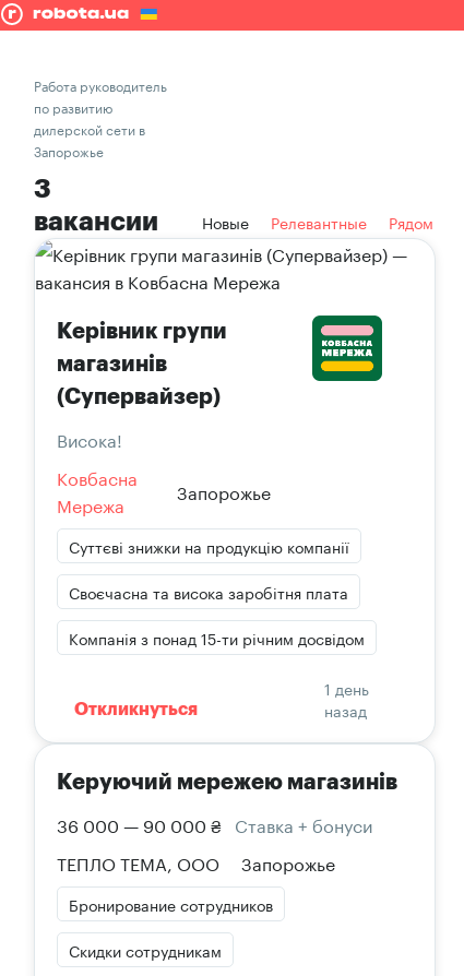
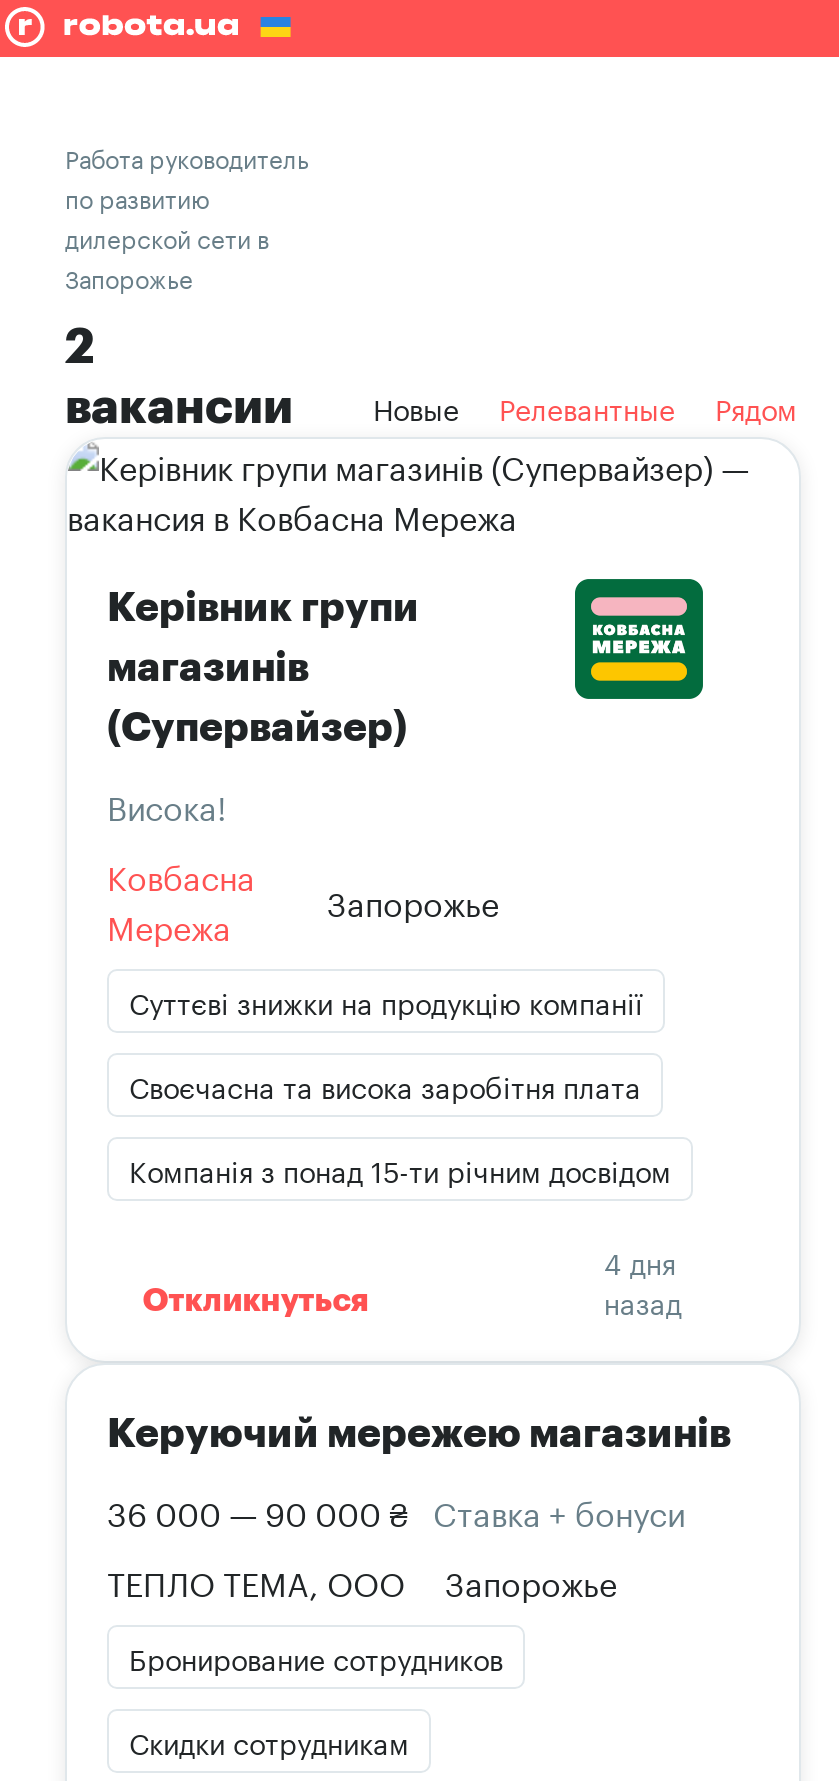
[34,176,51,202] 3 -> [65,323,95,371] 2
[324,676,369,700] 1 день -> [604,1239,676,1283] 4 дня

